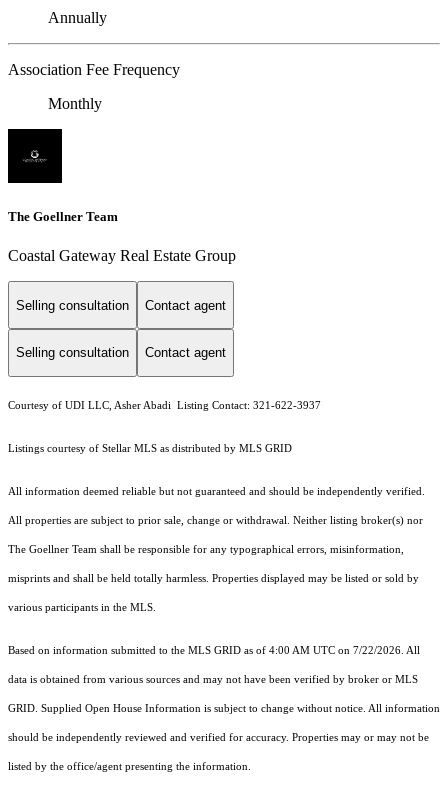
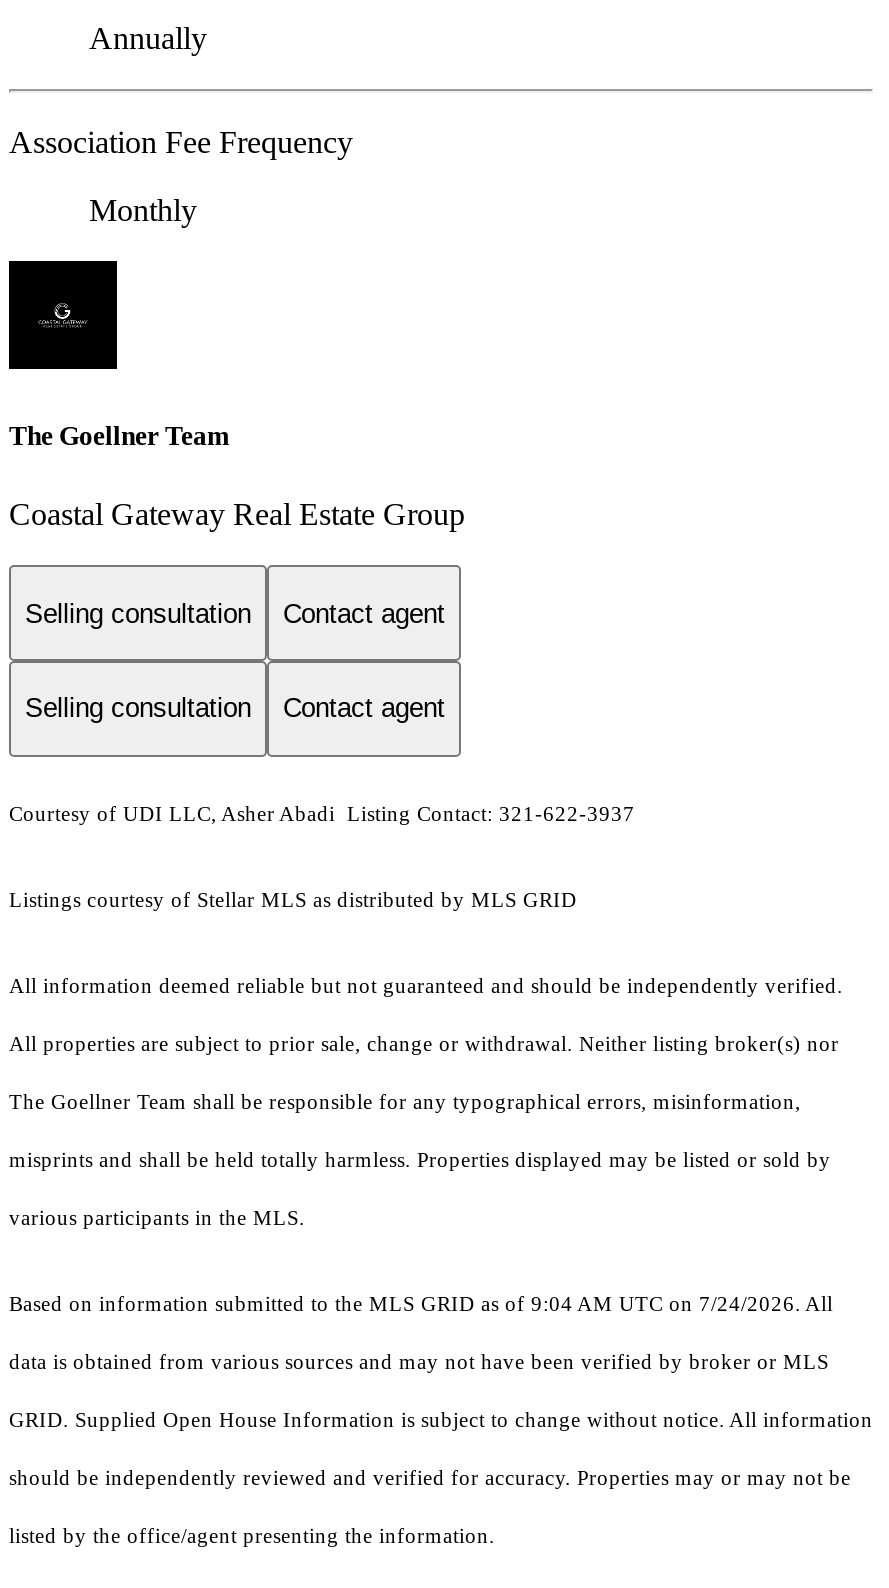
[8,645,420,656] Based on information submitted to the MLS GRID as of 4:00 AM UTC on 7/22/2026. All -> [9,1292,833,1314] Based on information submitted to the MLS GRID as of 9:04 AM UTC on 7/24/2026. All

